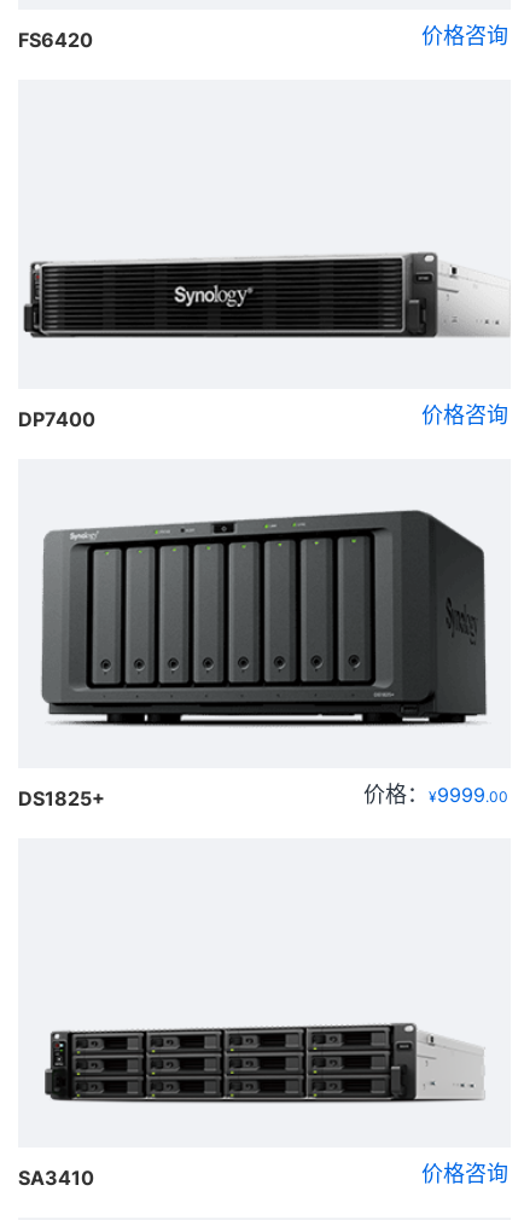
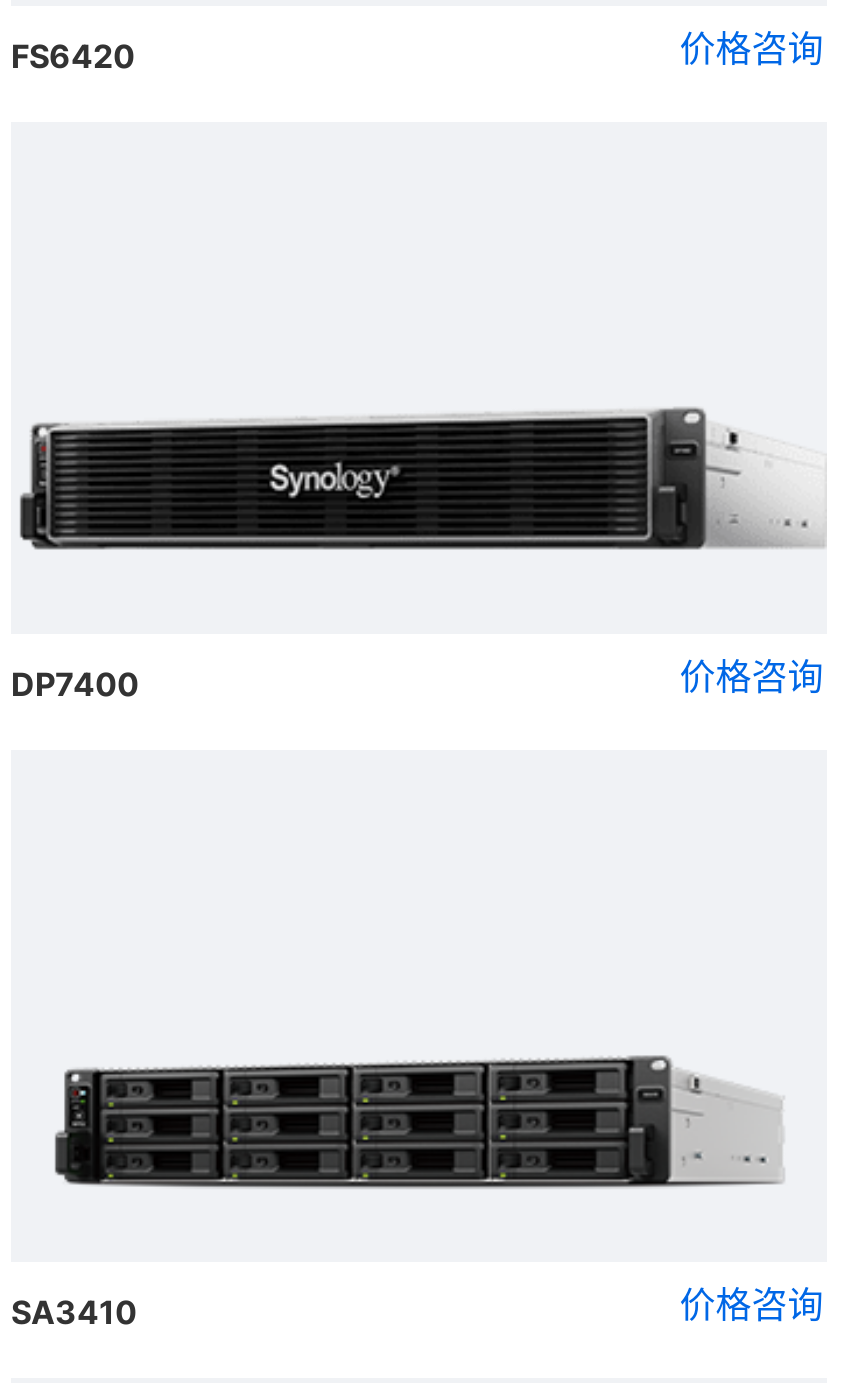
[41,509,488,727] [image] -> none
[18,783,509,811] DS1825+ | 价格：¥9999.00 -> none

